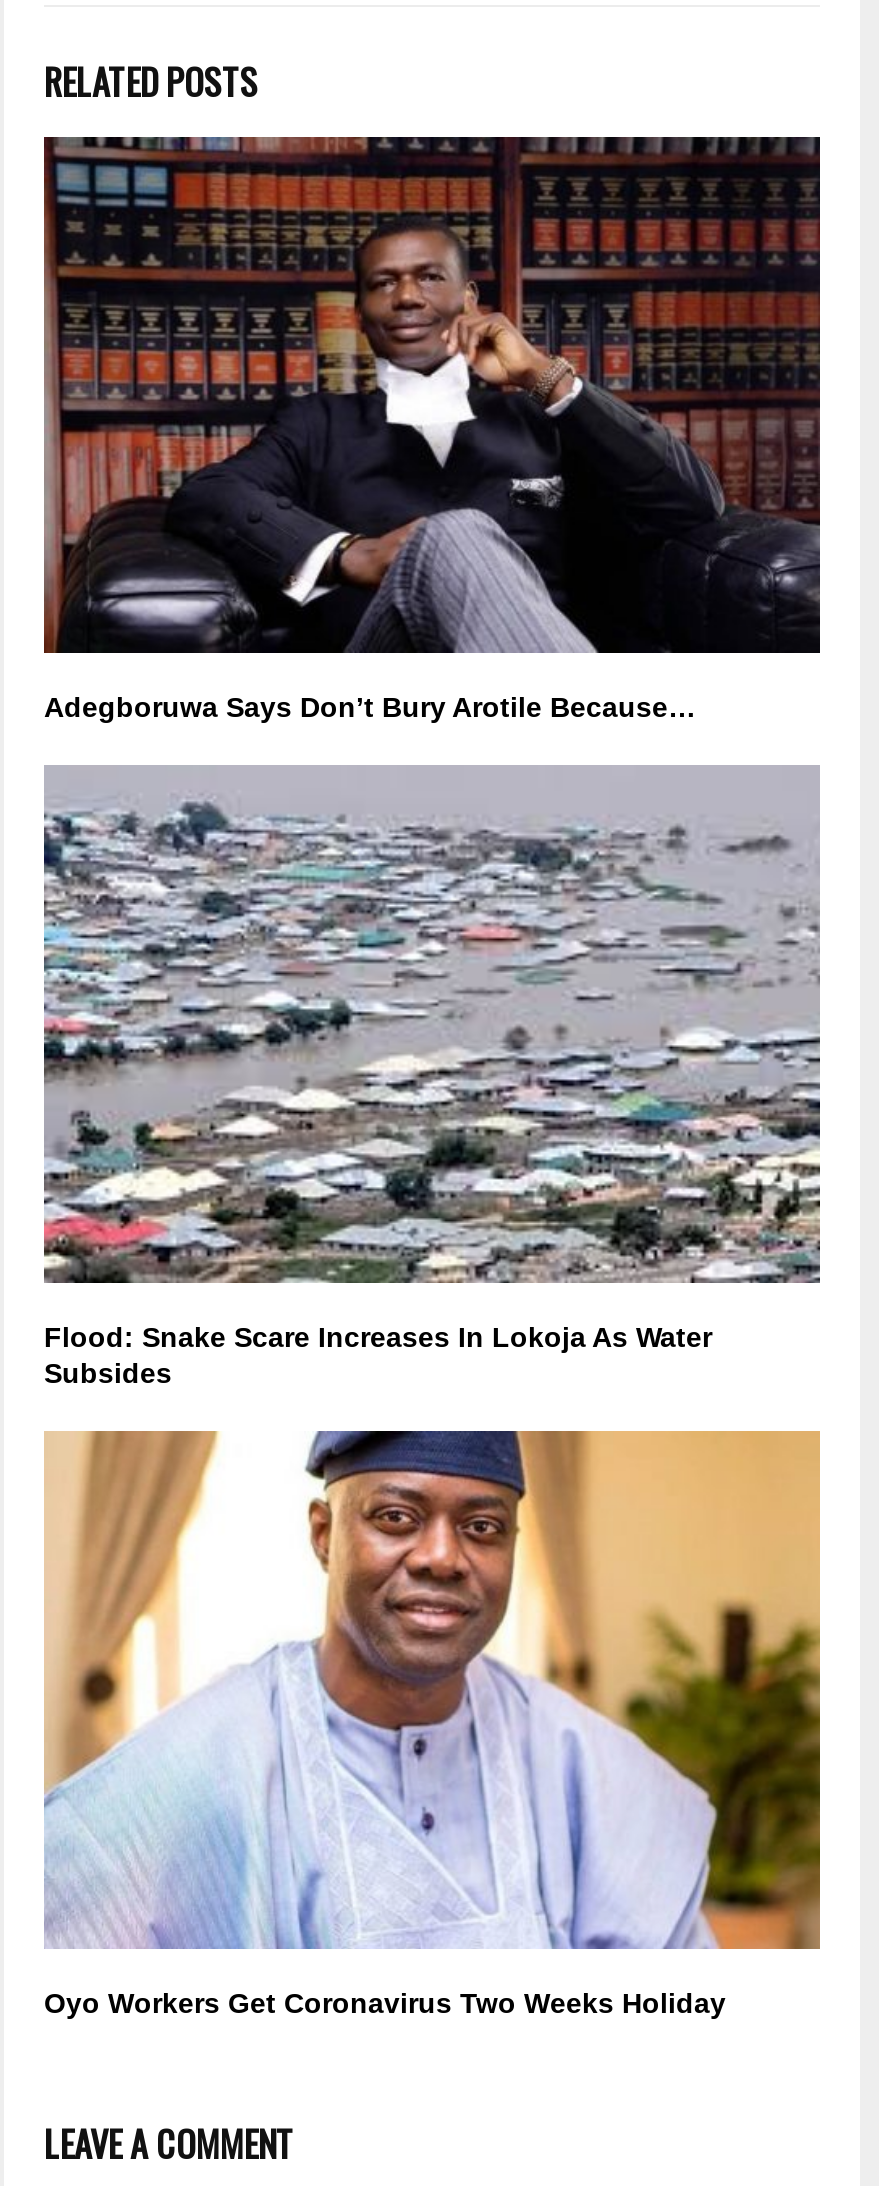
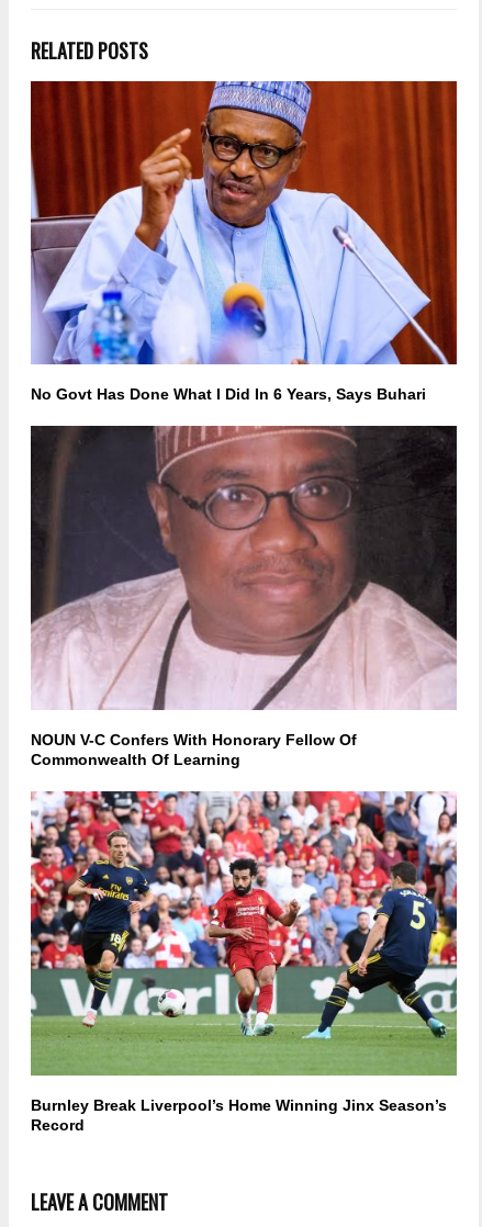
[42,135,822,724] [image] | Adegboruwa Says Don’t Bury Arotile Because… -> [31,80,458,403] [image] | No Govt Has Done What I Did In 6 Years, Says Buhari
[42,765,820,1389] [image] | Flood: Snake Scare Increases In Lokoja As Water | Subsides -> [31,425,457,768] [image] | NOUN V-C Confers With Honorary Fellow Of | Commonwealth Of Learning
[44,1429,822,2018] [image] | Oyo Workers Get Coronavirus Two Weeks Holiday -> [30,790,458,1133] [image] | Burnley Break Liverpool’s Home Winning Jinx Season’s | Record

